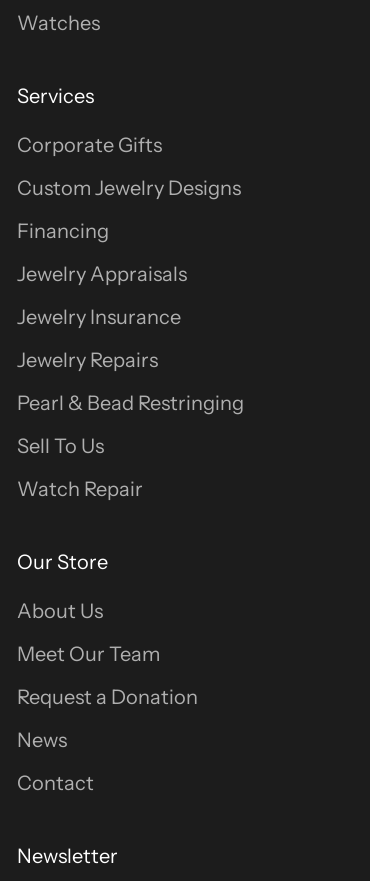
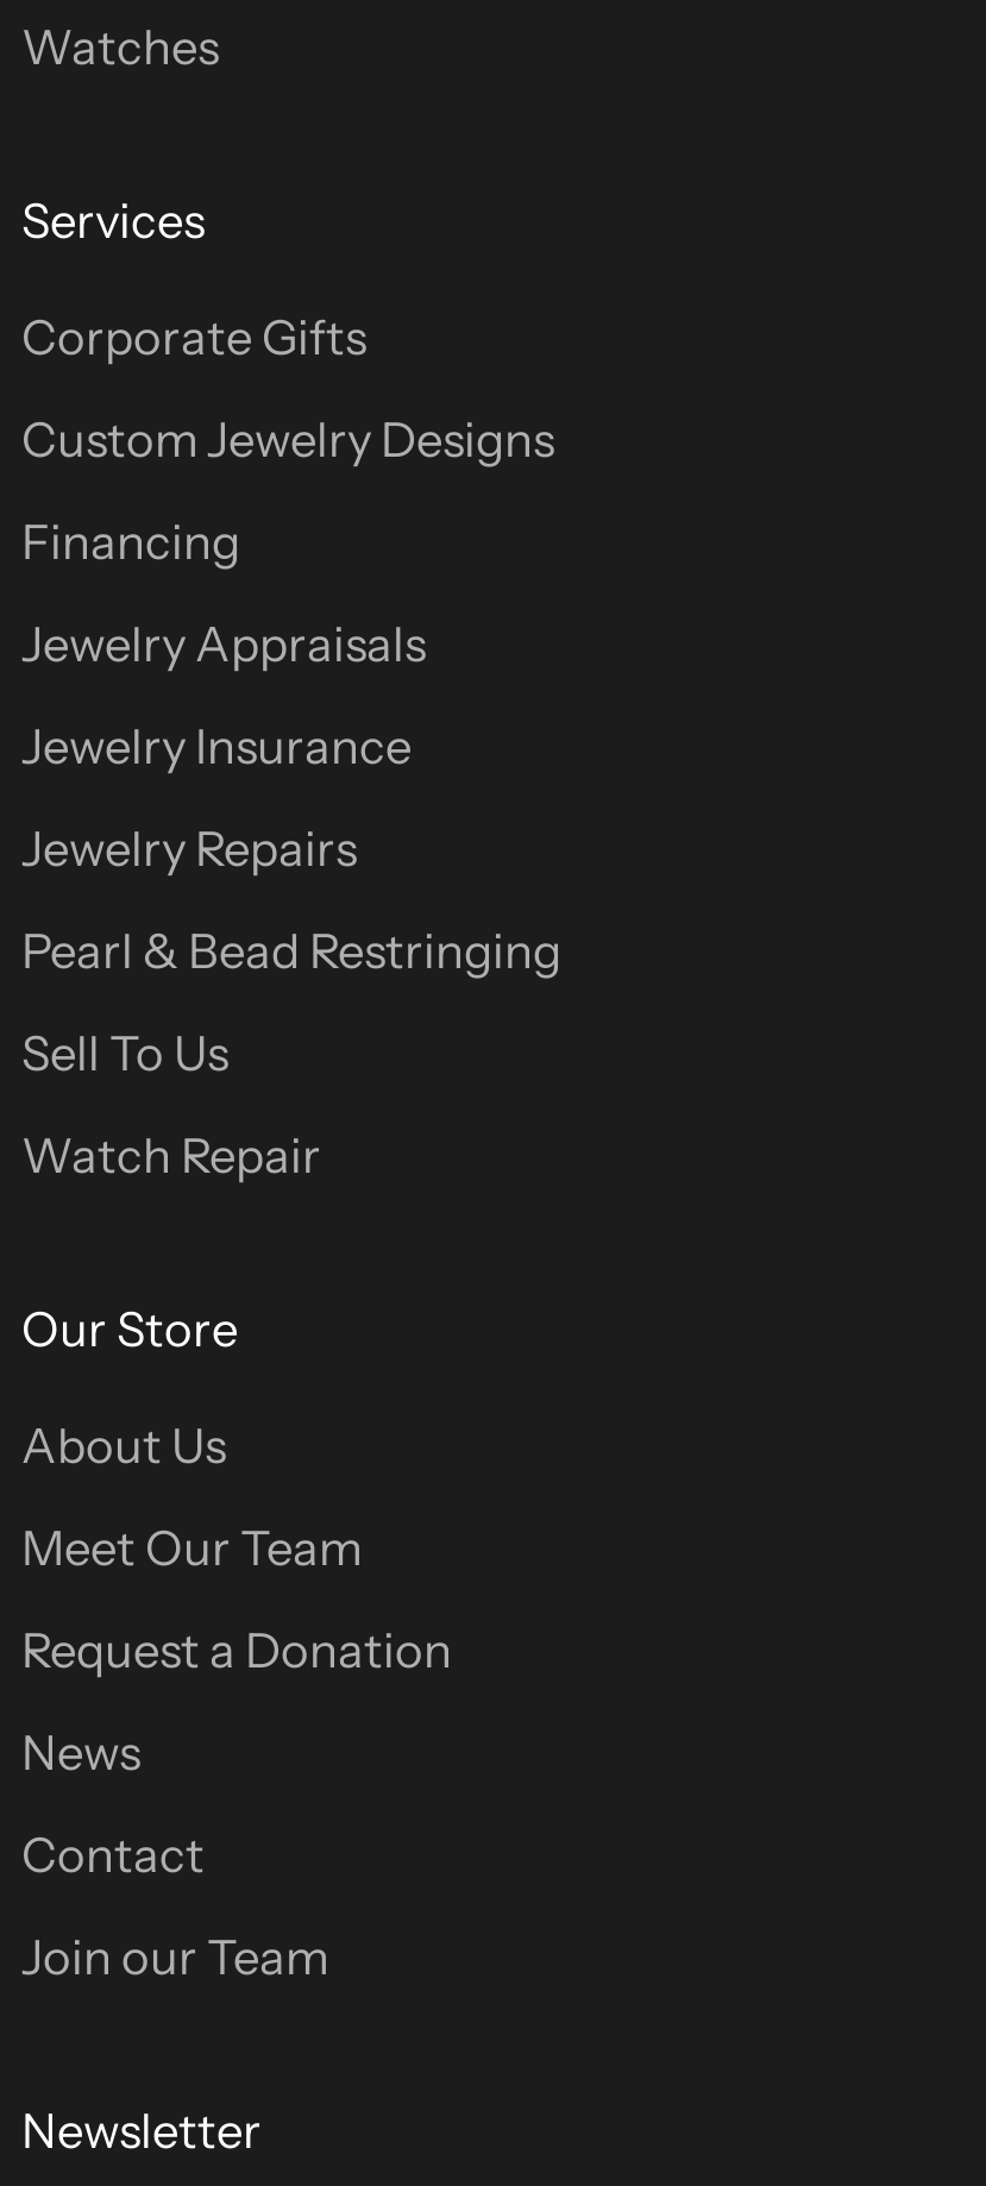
none -> [21,1930,328,1987] Join our Team

